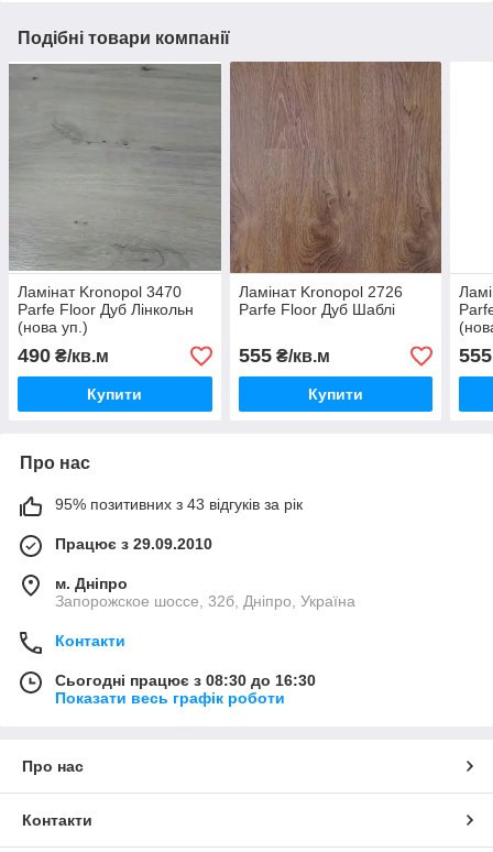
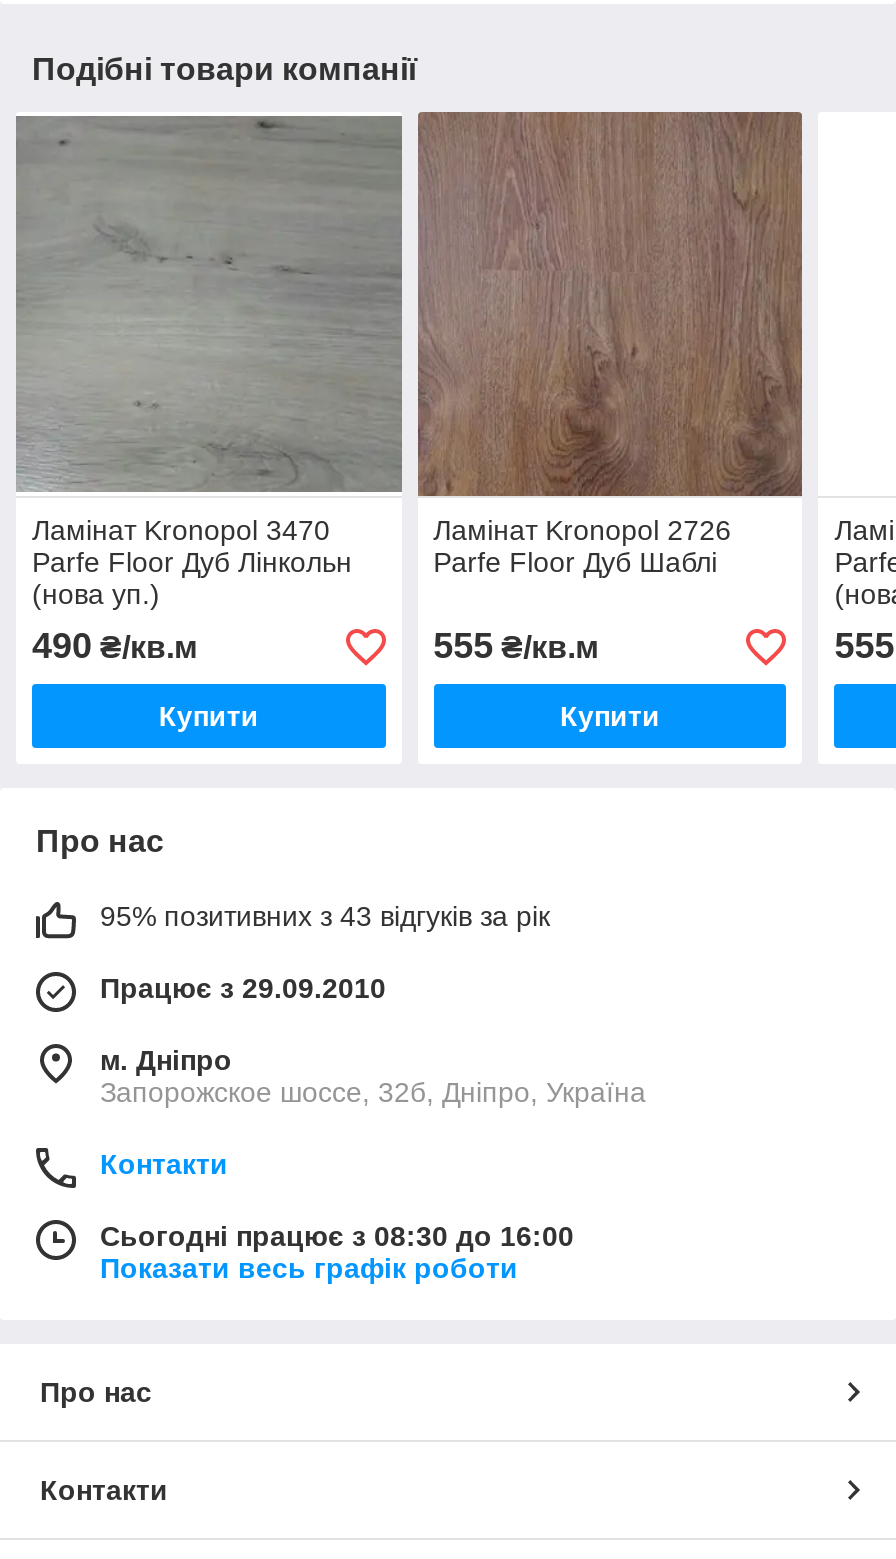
[55,672,316,690] Сьогодні працює з 08:30 до 16:30 -> [100,1221,574,1253] Сьогодні працює з 08:30 до 16:00

